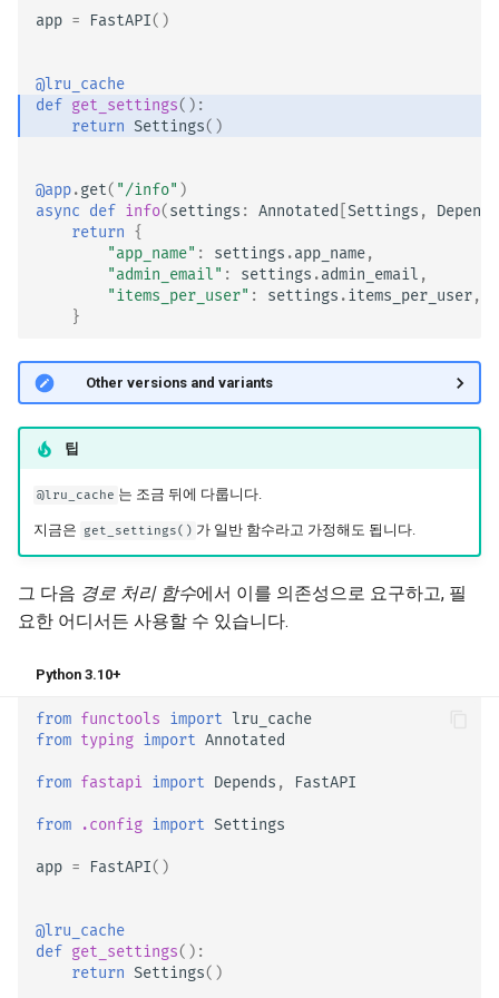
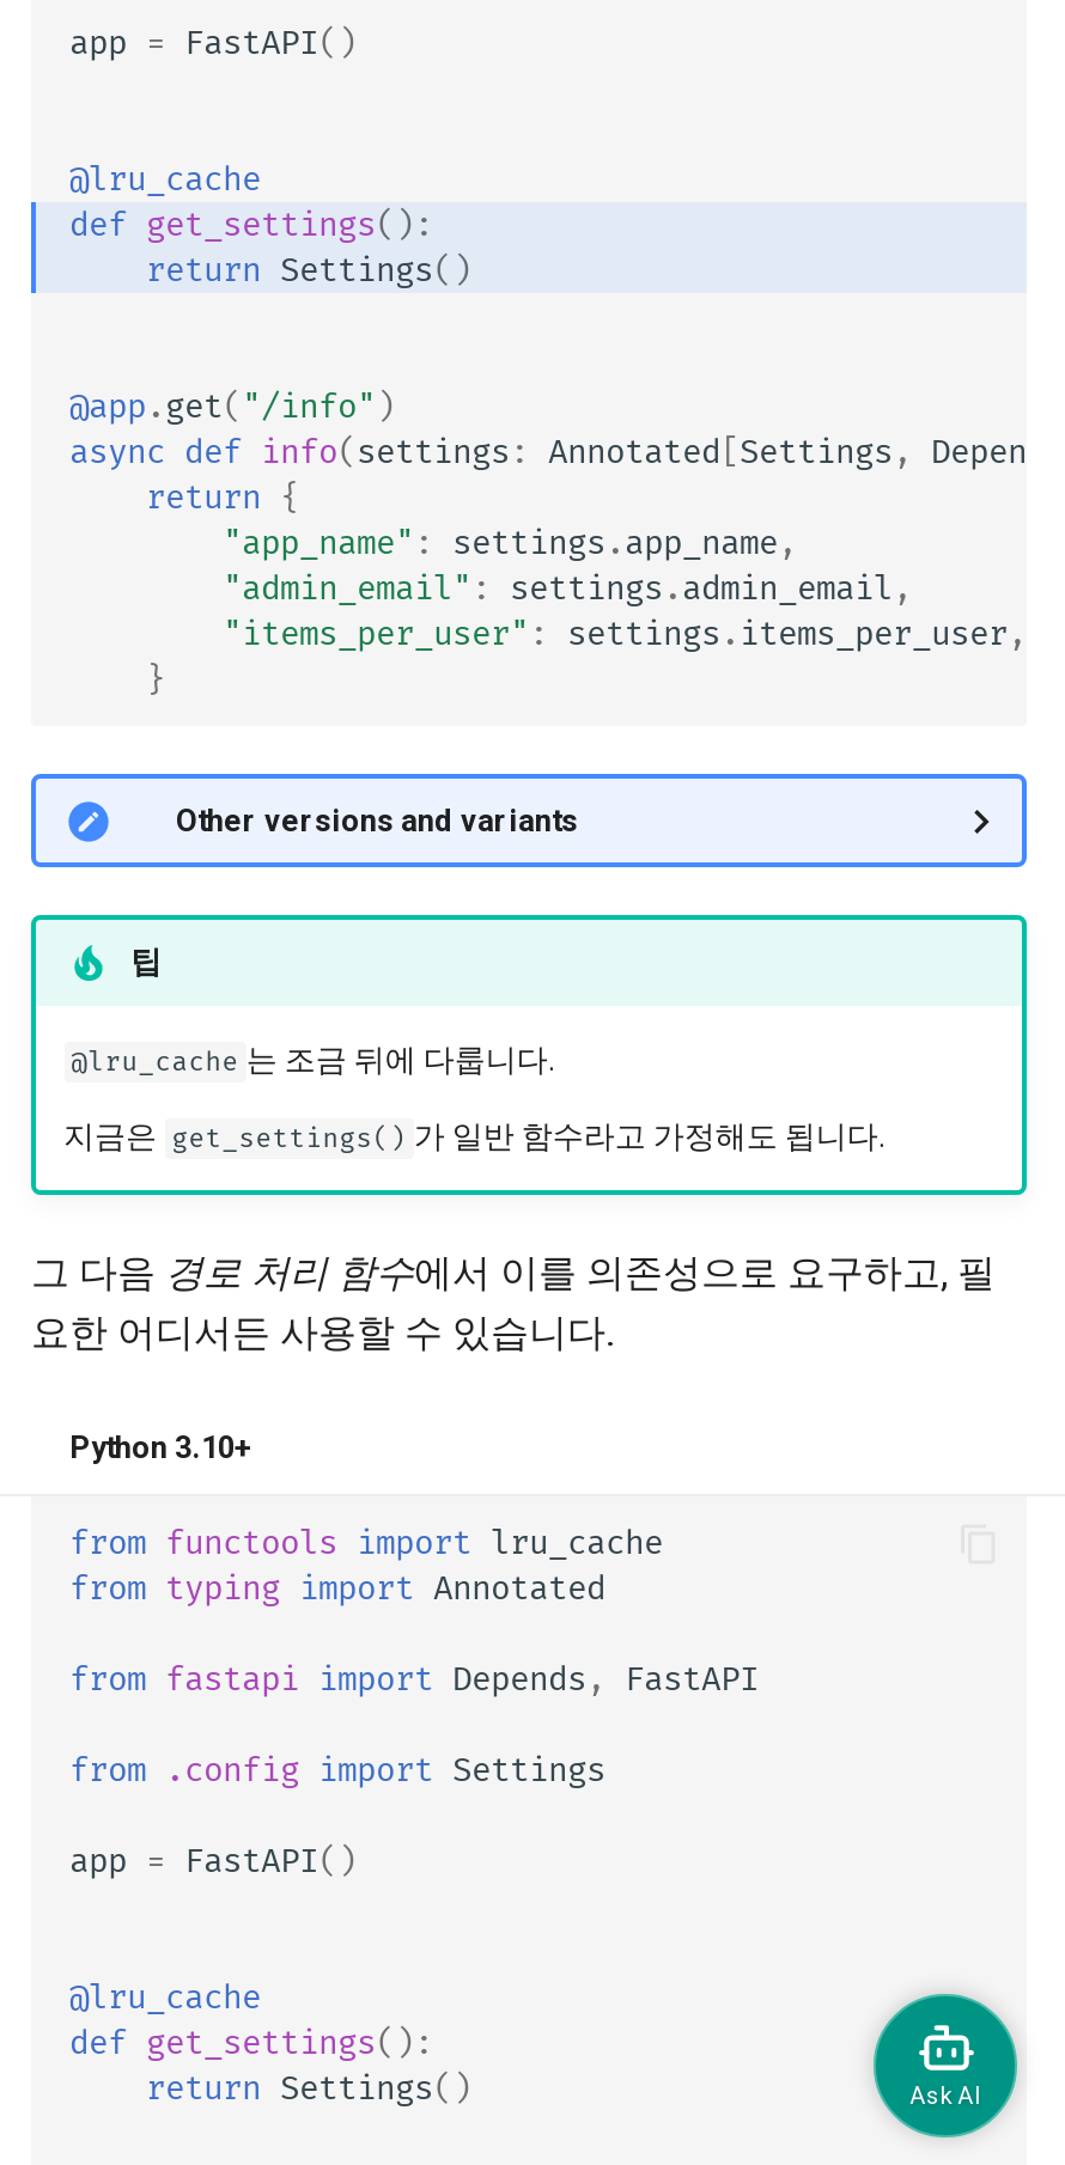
none -> [869,1989,1022,2142] [image]

